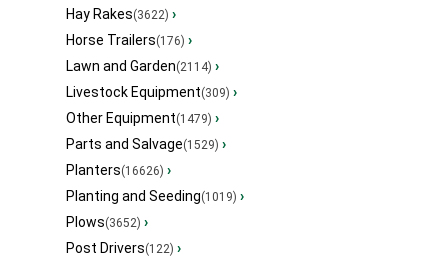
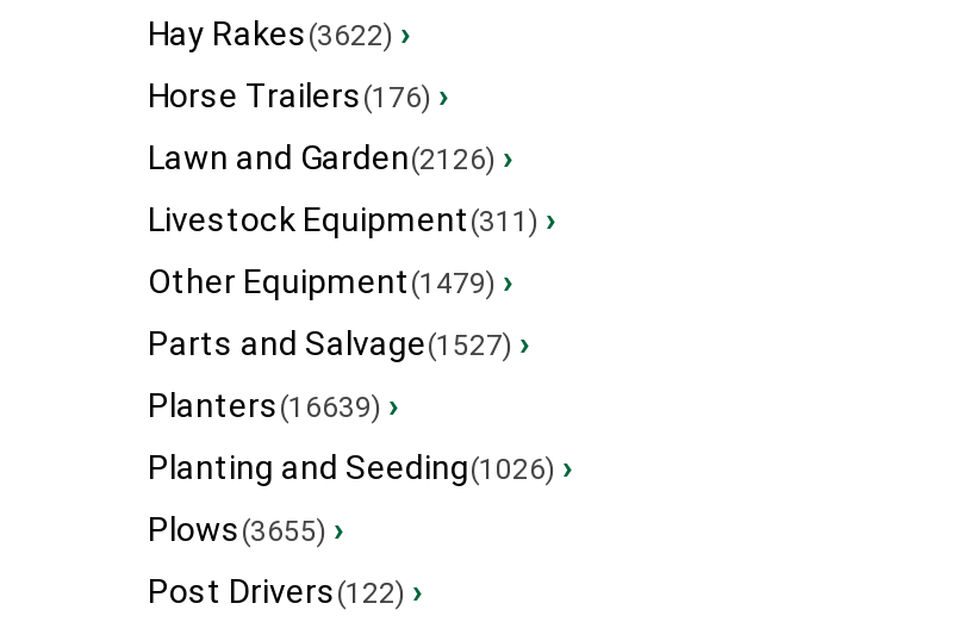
[66,58,219,74] Lawn and Garden(2114) › -> [148,139,512,177] Lawn and Garden(2126) ›
[66,84,237,100] Livestock Equipment(309) › -> [148,201,555,239] Livestock Equipment(311) ›
[66,136,226,152] Parts and Salvage(1529) › -> [148,325,529,363] Parts and Salvage(1527) ›
[66,162,171,178] Planters(16626) › -> [148,387,398,425] Planters(16639) ›
[66,188,244,204] Planting and Seeding(1019) › -> [148,449,572,487] Planting and Seeding(1026) ›
[66,214,148,230] Plows(3652) › -> [148,511,343,549] Plows(3655) ›

